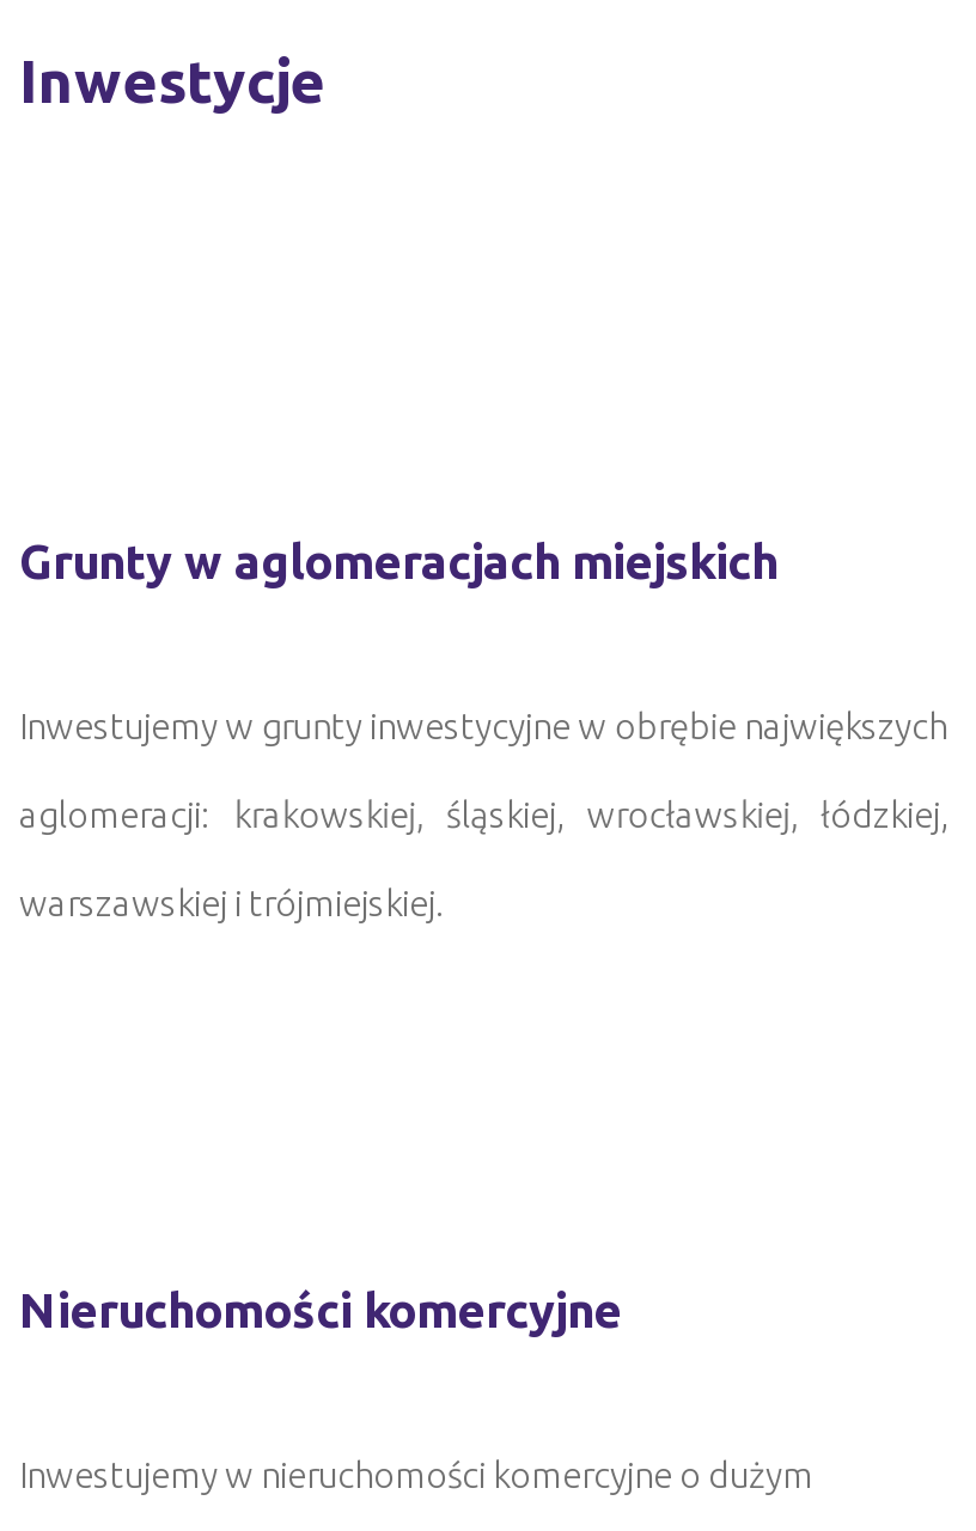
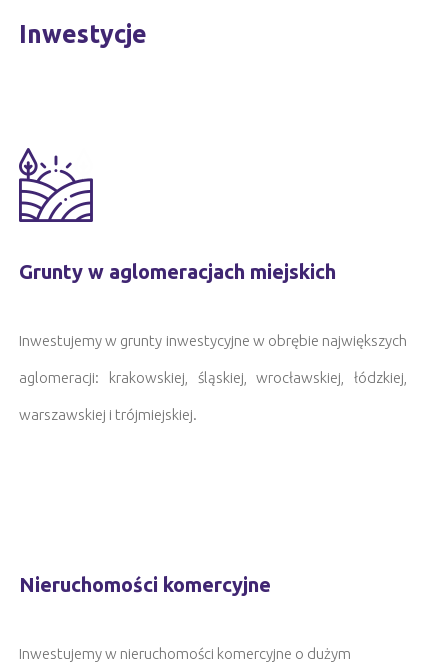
none -> [18,147,94,223] [image]

